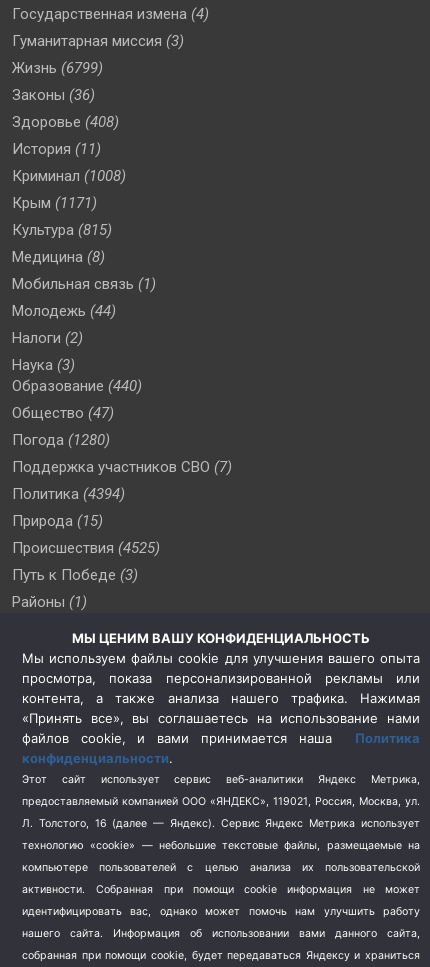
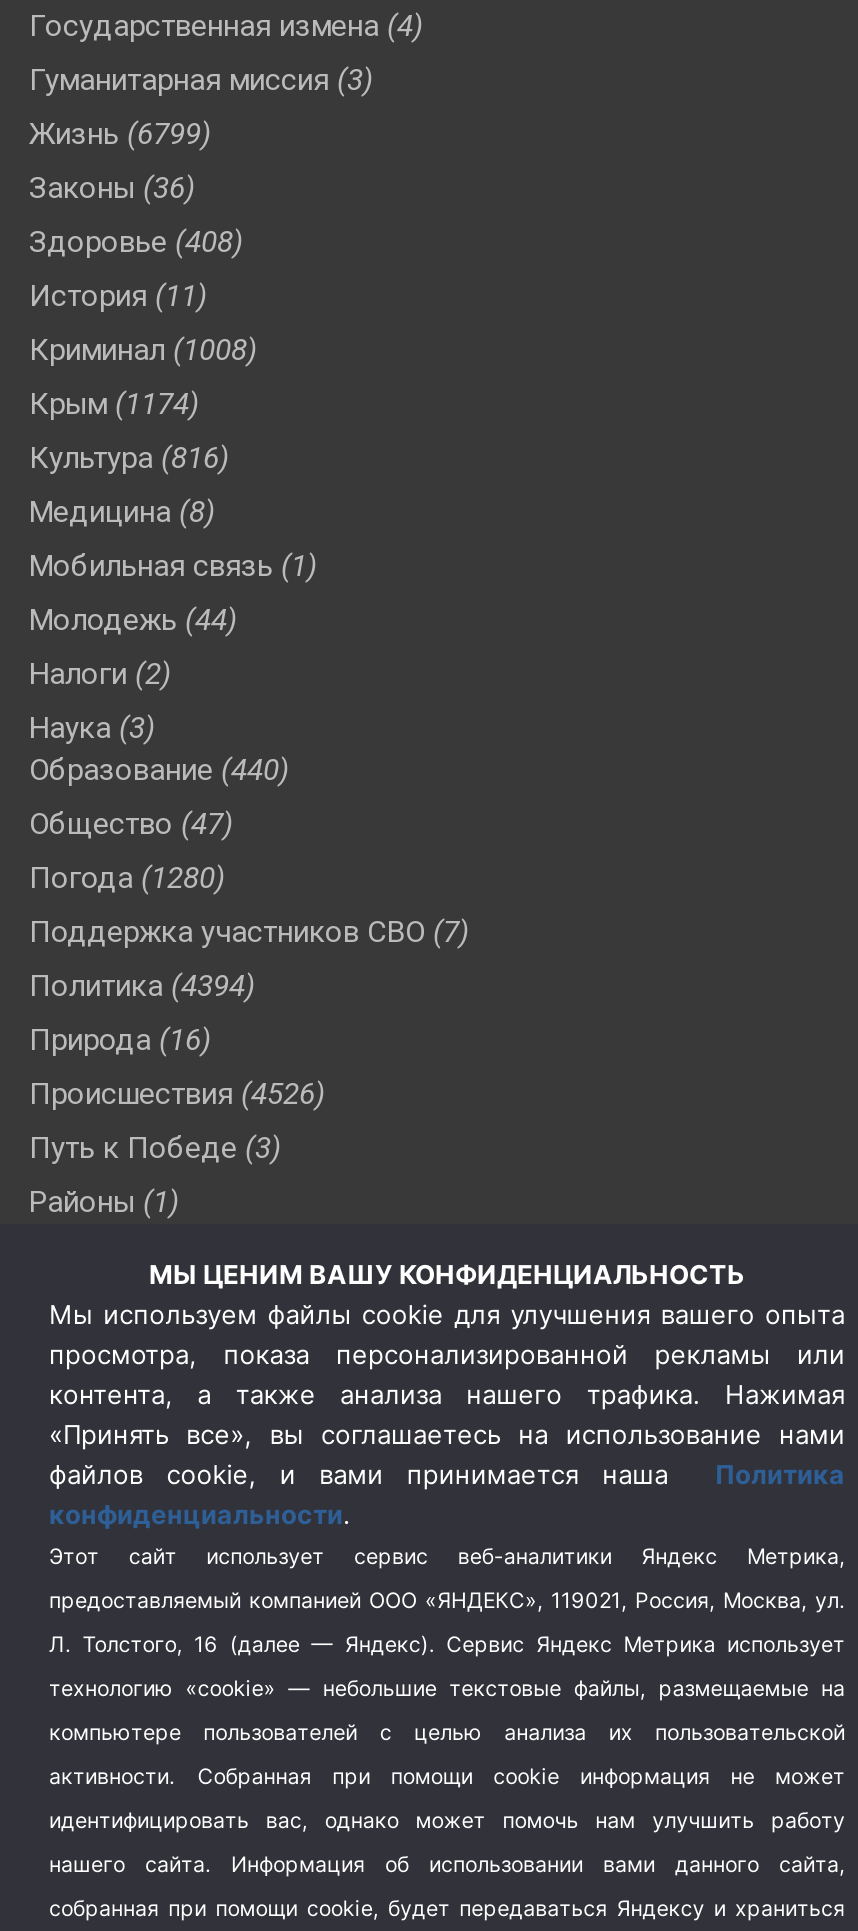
[12,194,97,212] Крым (1171) -> [29,387,199,423] Крым (1174)
[12,221,112,239] Культура (815) -> [29,441,229,477] Культура (816)
[12,512,103,530] Природа (15) -> [29,1023,211,1059] Природа (16)
[12,539,160,557] Происшествия (4525) -> [29,1077,325,1113] Происшествия (4526)

